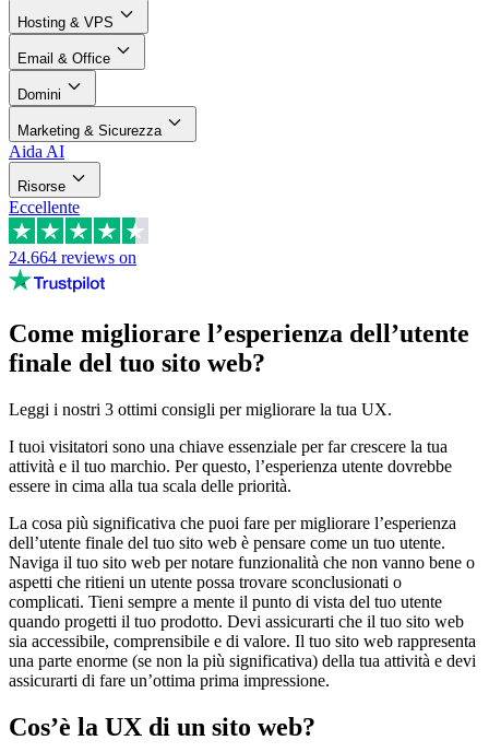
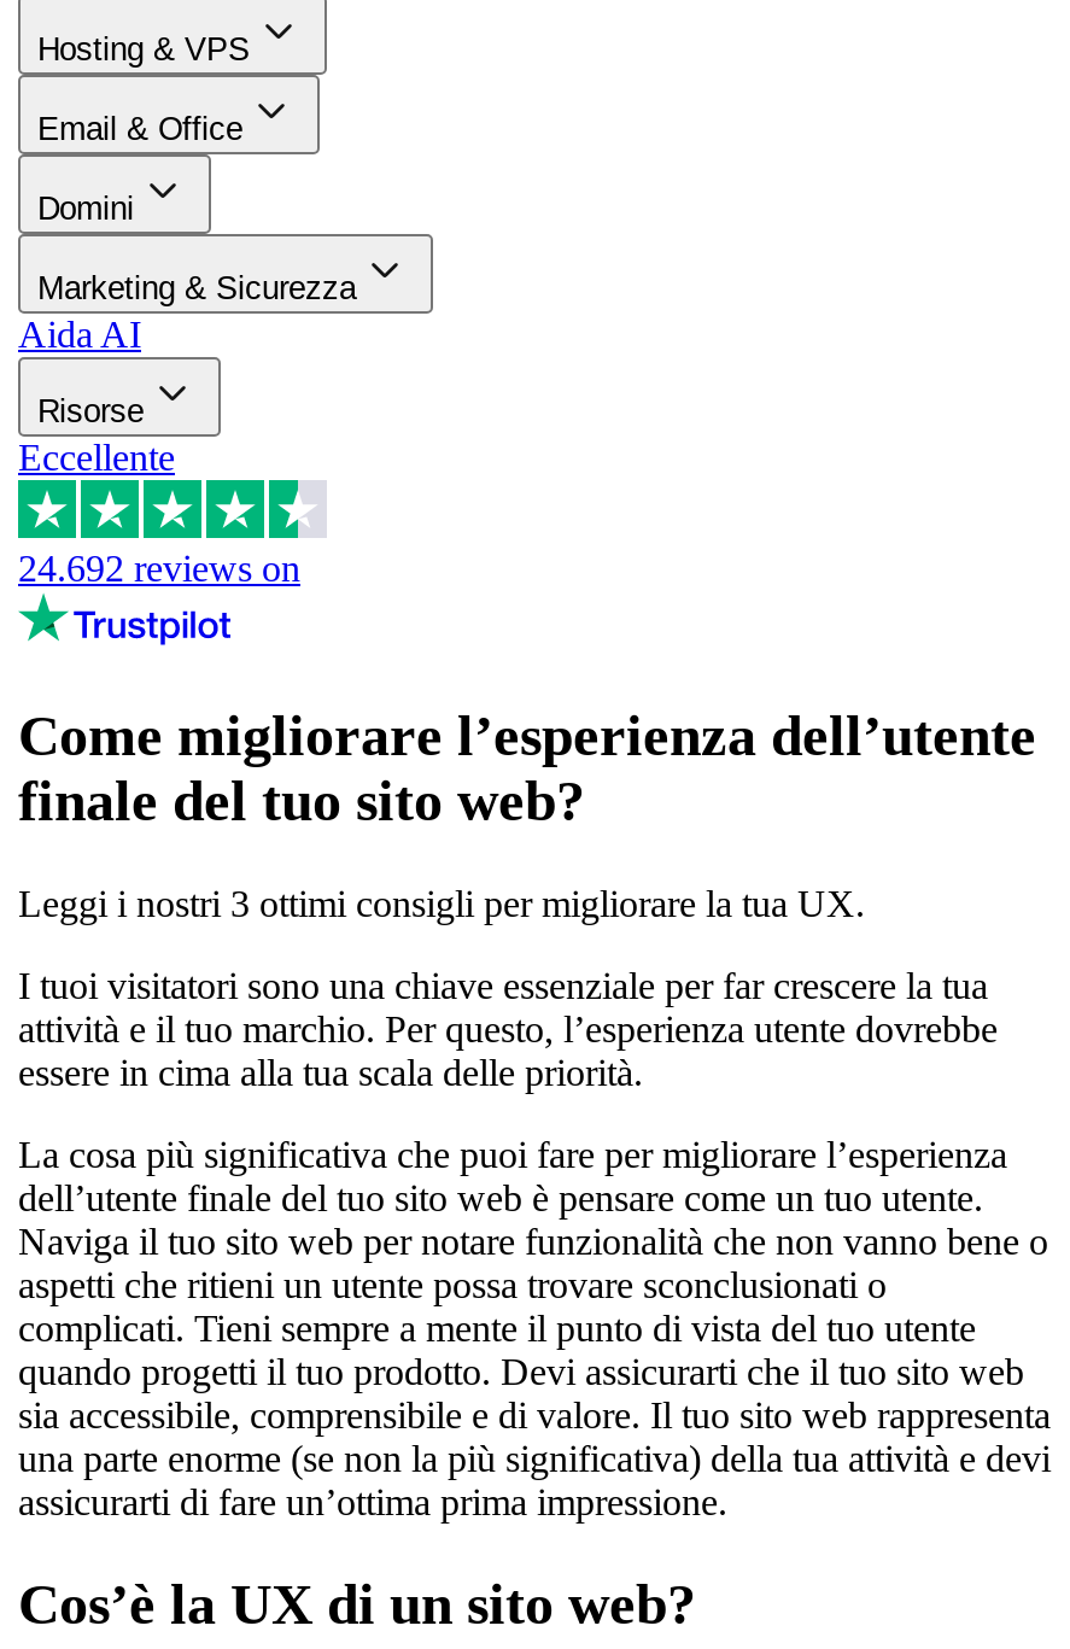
[9,248,136,267] 24.664 reviews on -> [18,548,300,589] 24.692 reviews on

